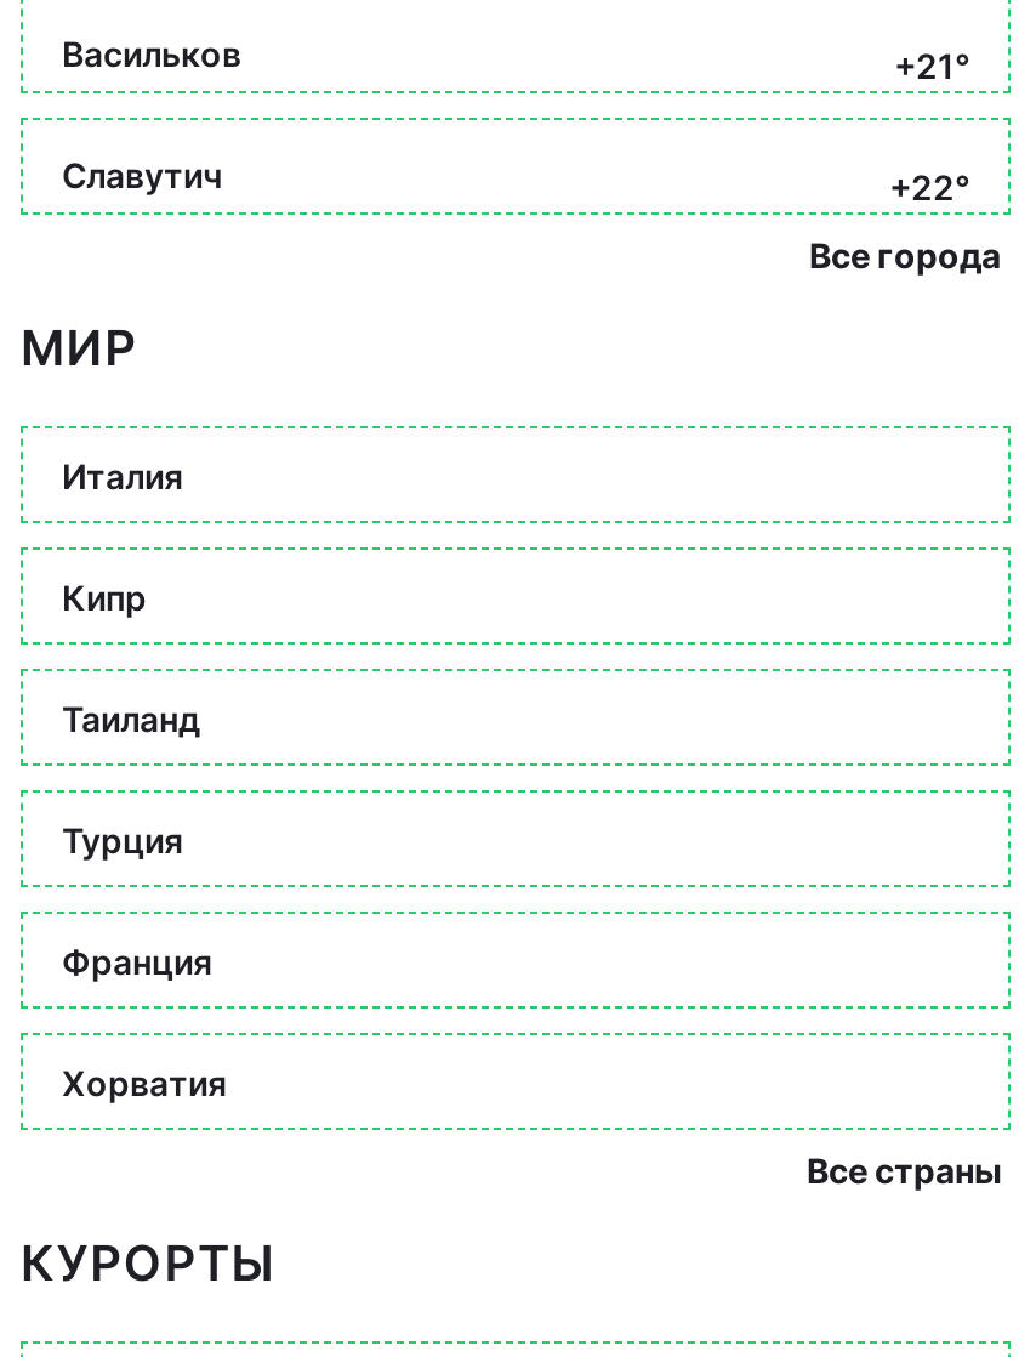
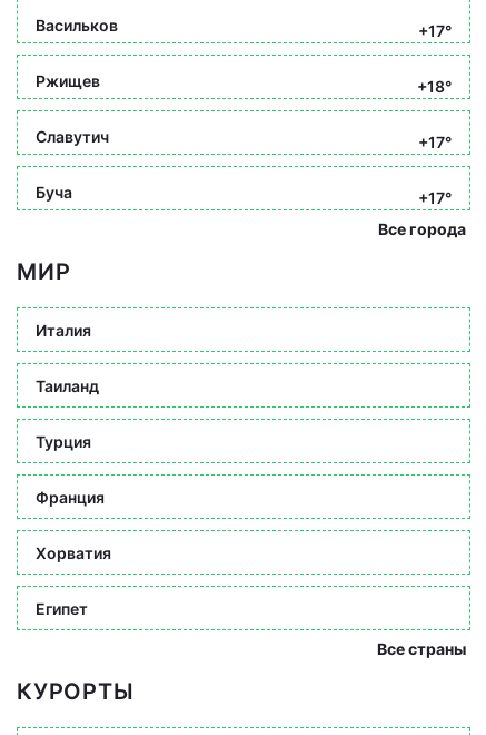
[894,45,969,86] +21° -> [36,21,452,96] +17° | Ржищев | +18°
[889,166,969,208] +22° -> [36,133,452,207] +17° | Буча | +17°
[62,575,147,617] Кипр -> none
none -> [36,599,88,618] Египет

